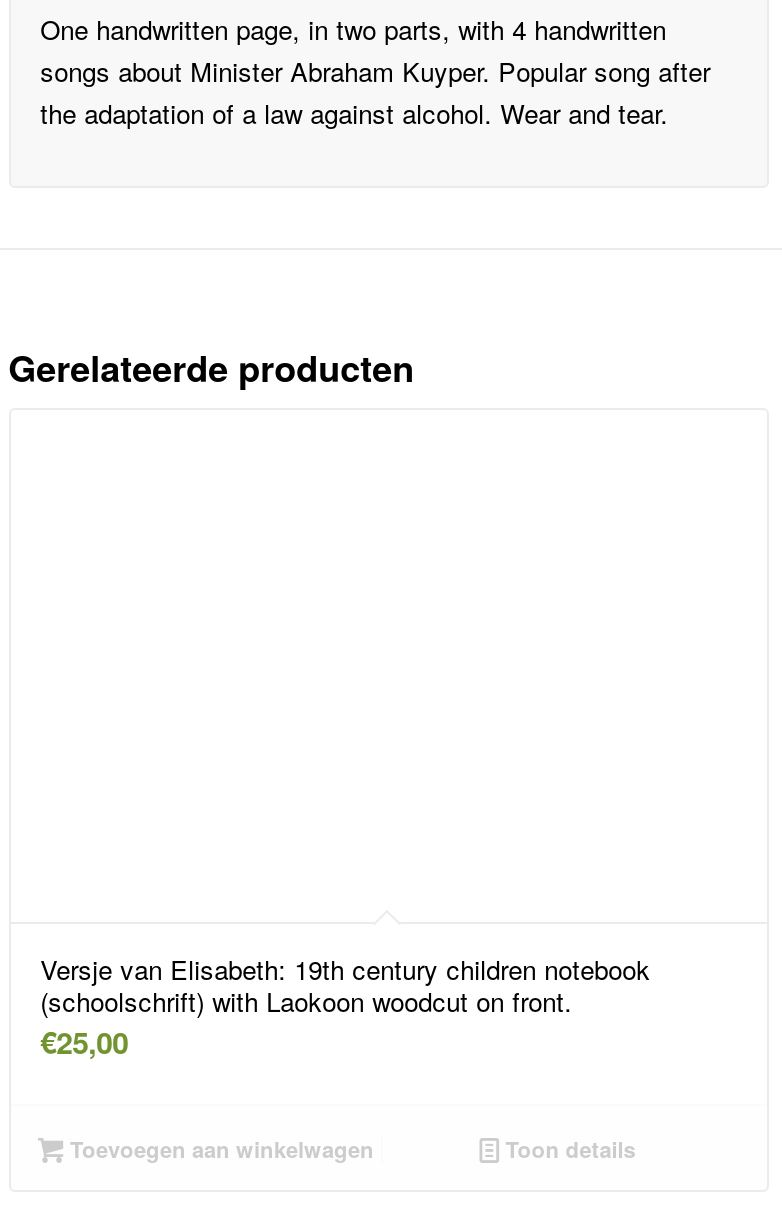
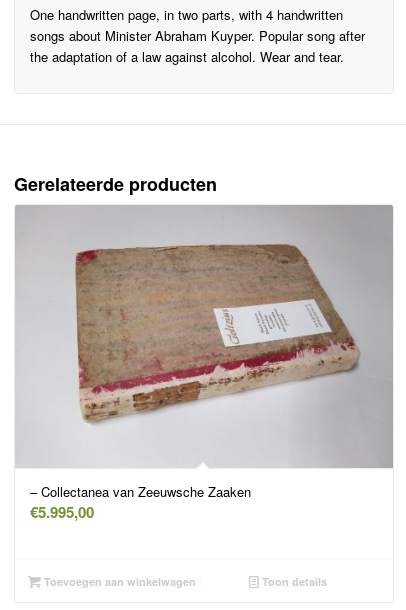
none -> [15,204,394,469] [image]
[40,951,650,1065] Versje van Elisabeth: 19th century children notebook | (schoolschrift) with Laokoon woodcut on front. | €25,00 -> [30,482,251,523] – Collectanea van Zeeuwsche Zaaken | €5.995,00

